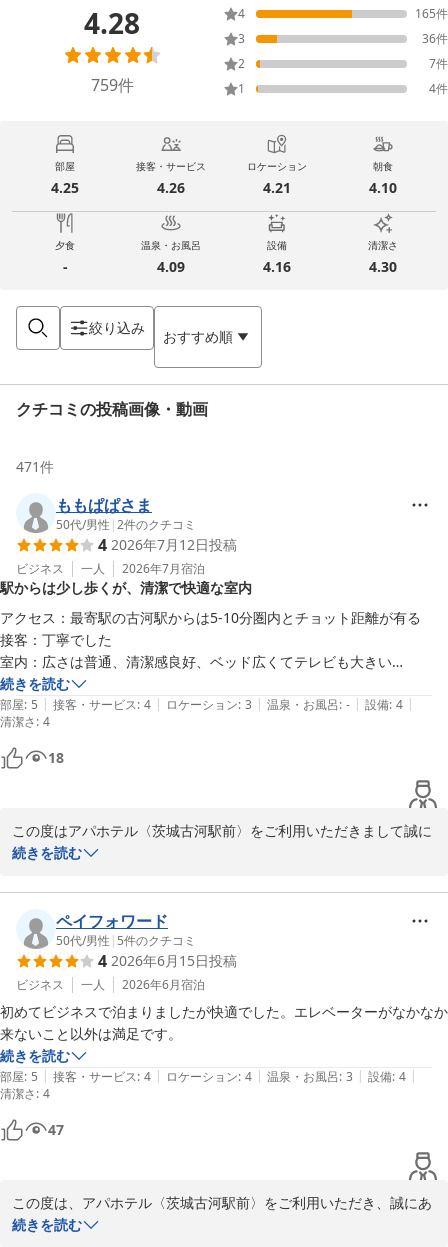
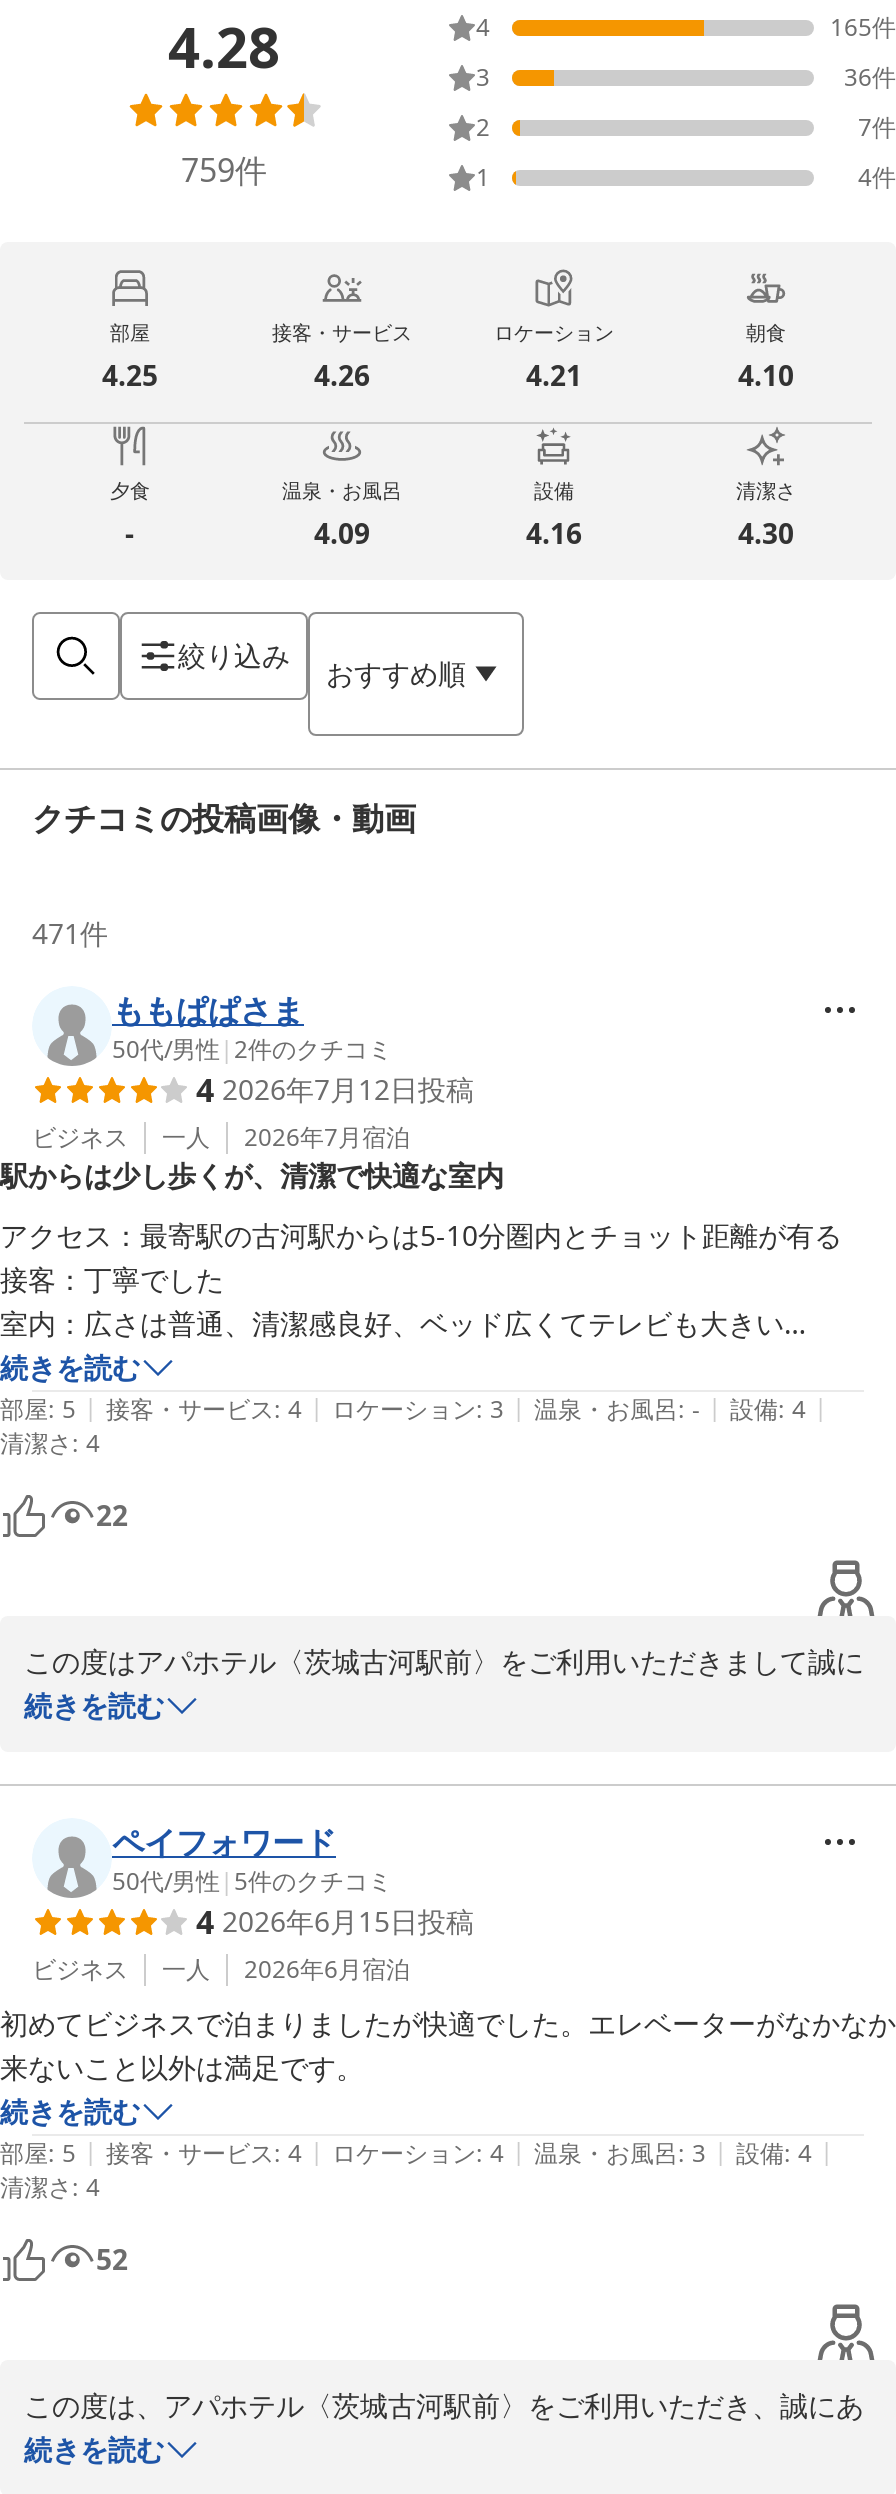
[48,748,64,767] 18 -> [96,1496,128,1534] 22
[48,1120,64,1139] 47 -> [96,2240,128,2278] 52

